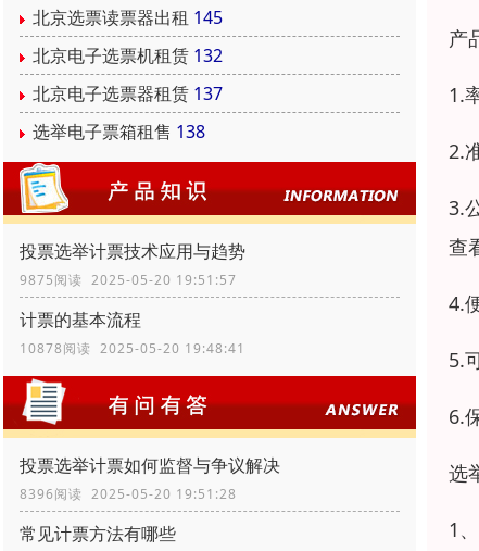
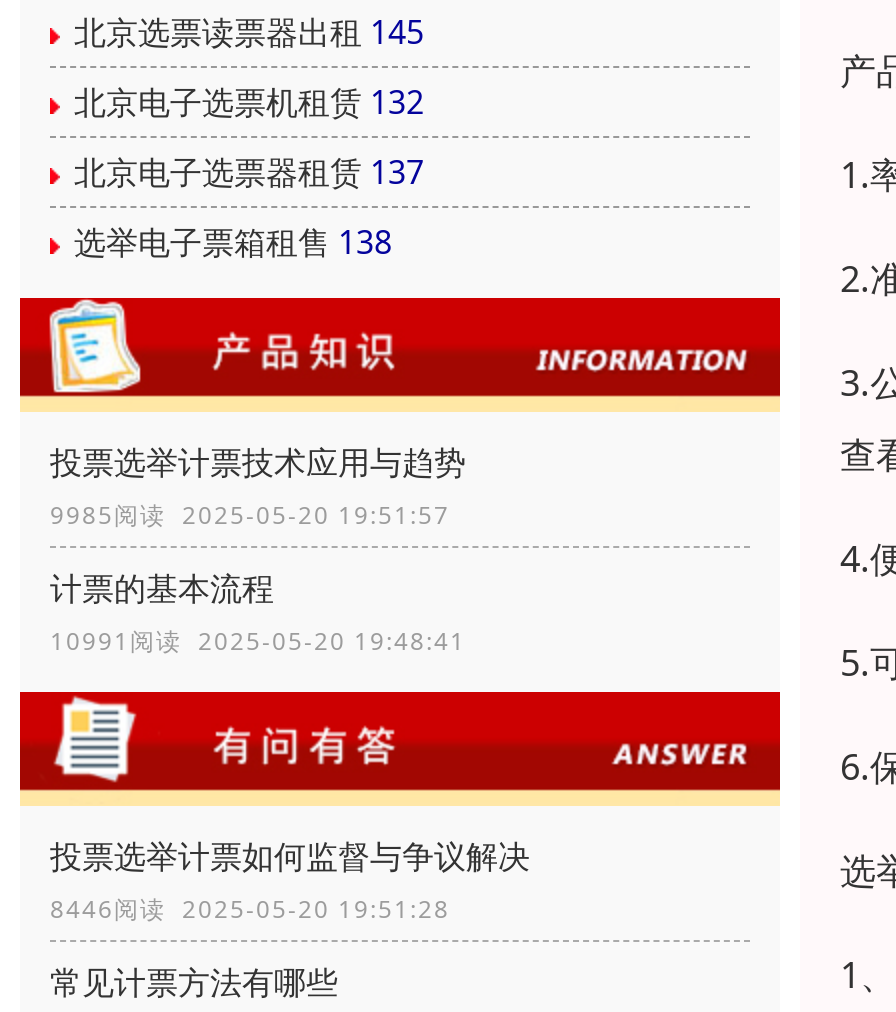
[20,270,237,289] 9875阅读 2025-05-20 19:51:57 -> [50,497,450,531] 9985阅读 2025-05-20 19:51:57
[20,339,245,357] 10878阅读 2025-05-20 19:48:41 -> [50,623,466,657] 10991阅读 2025-05-20 19:48:41
[20,484,237,503] 8396阅读 2025-05-20 19:51:28 -> [50,891,450,925] 8446阅读 2025-05-20 19:51:28

